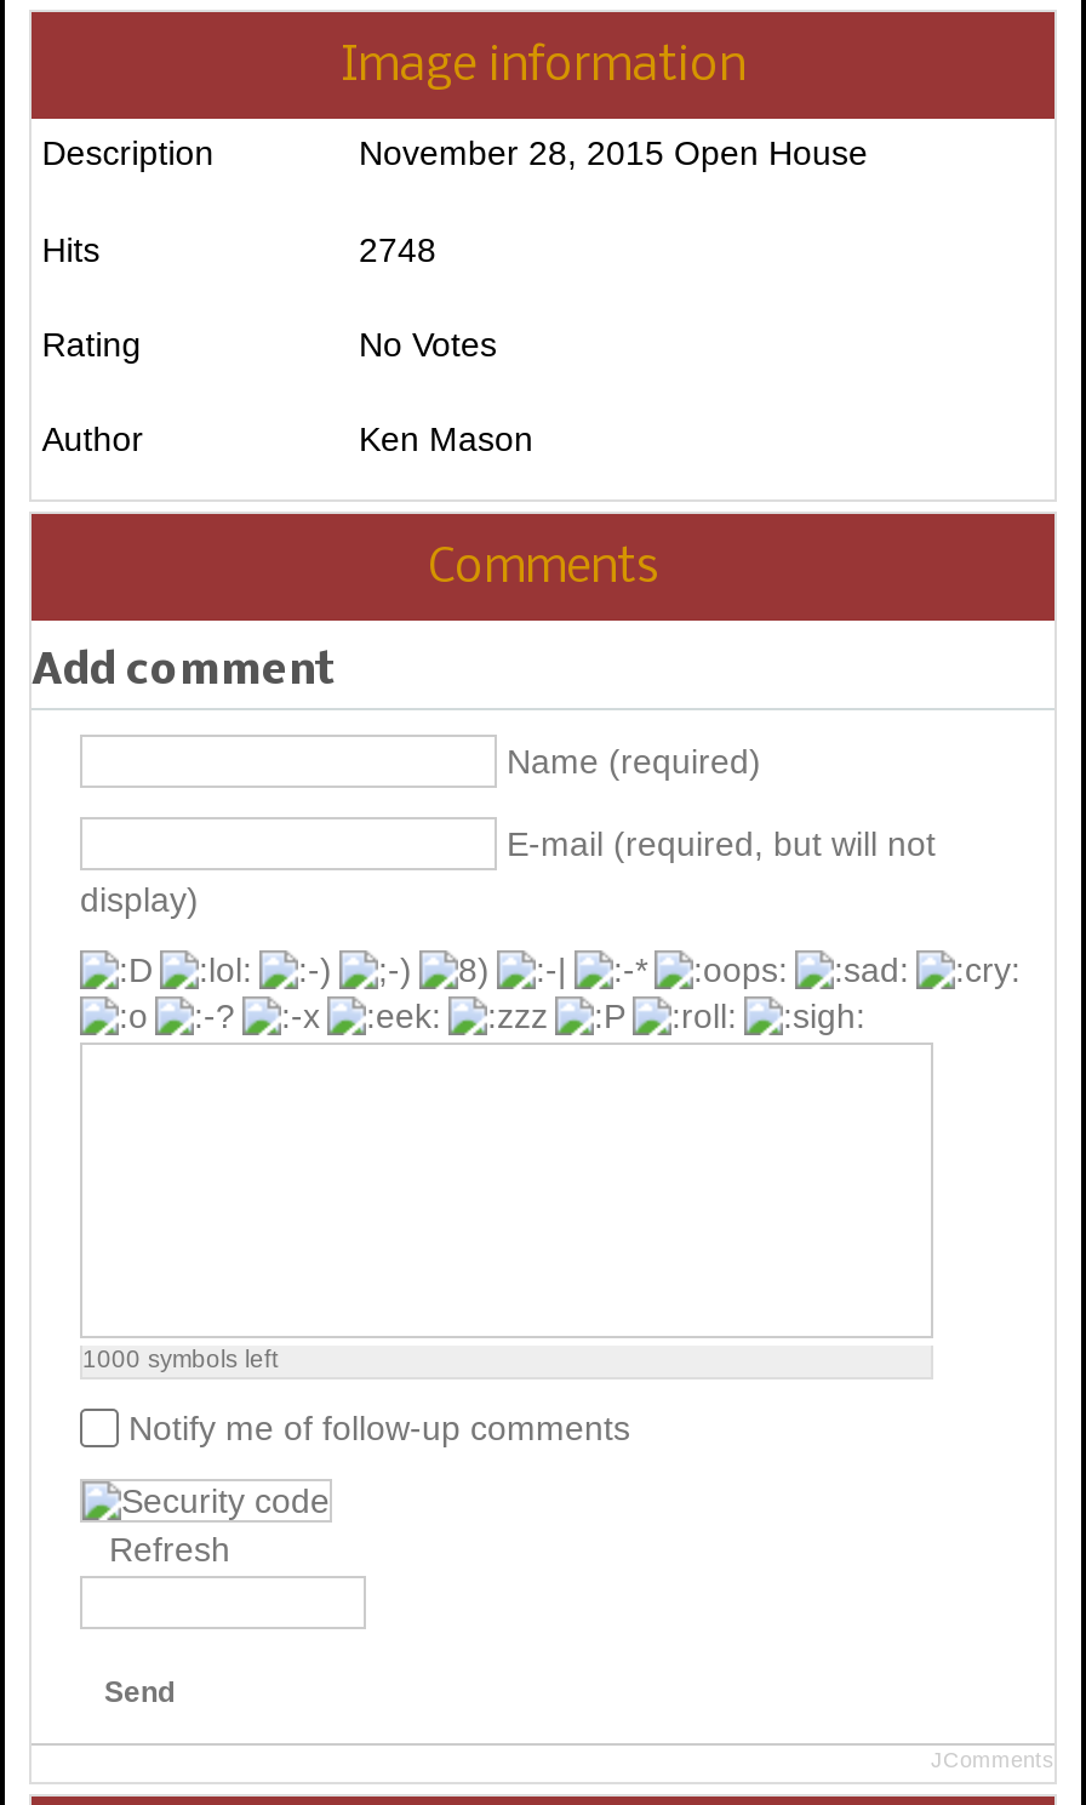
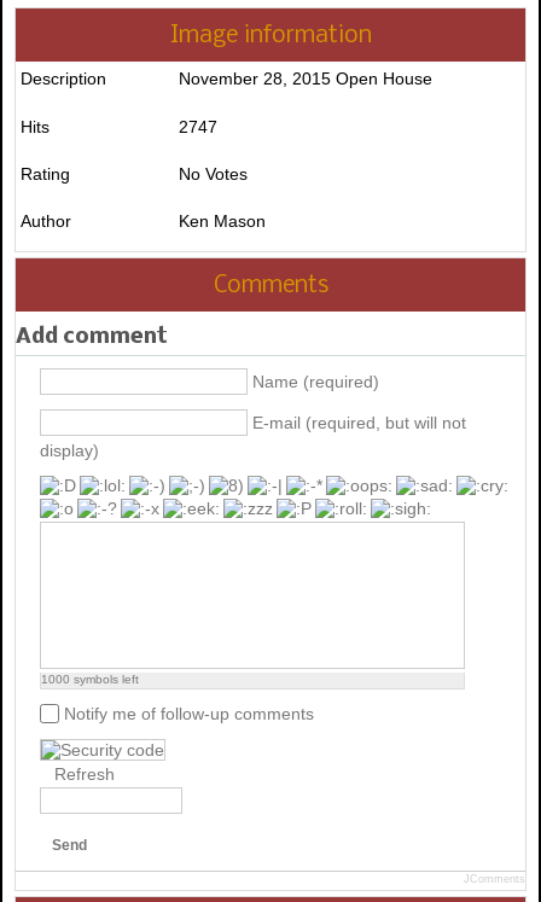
[359,229,436,268] 2748 -> [179,117,217,136] 2747

